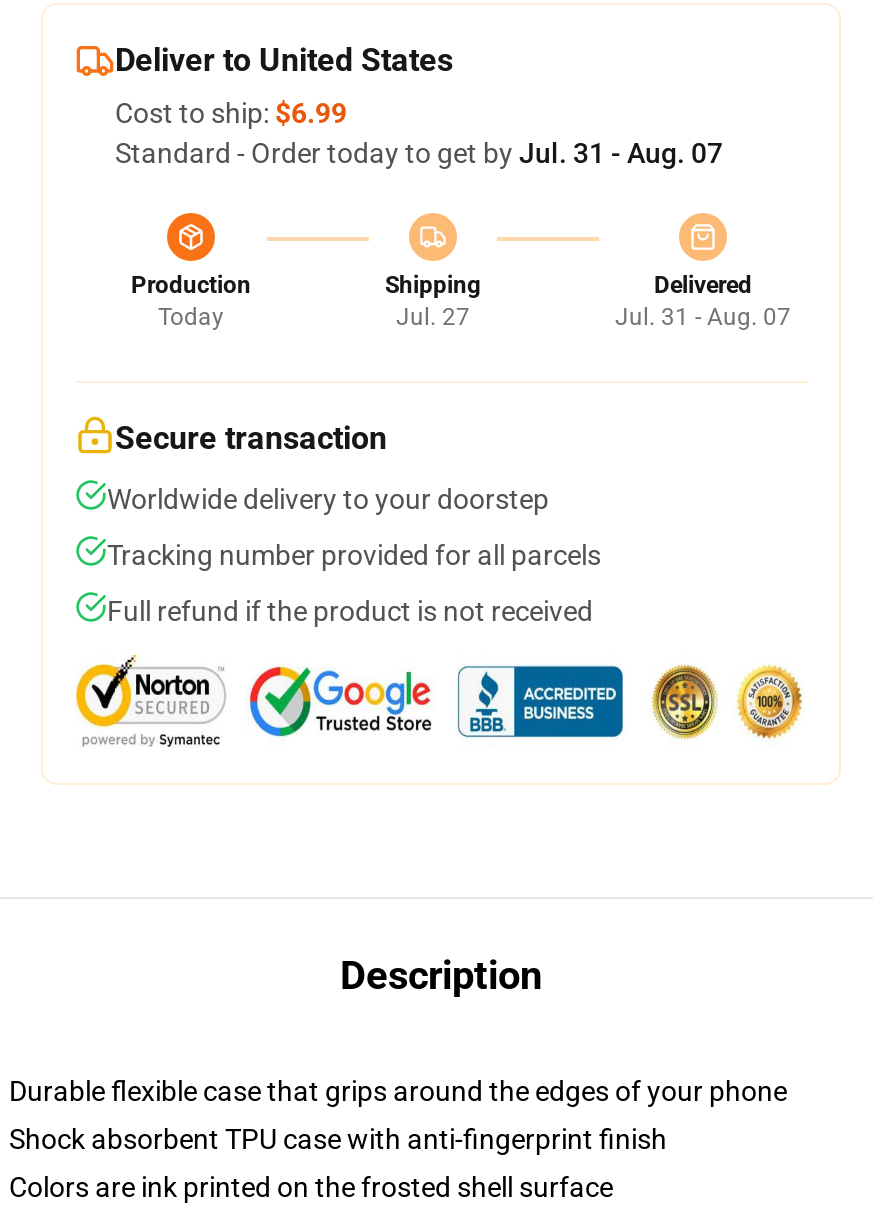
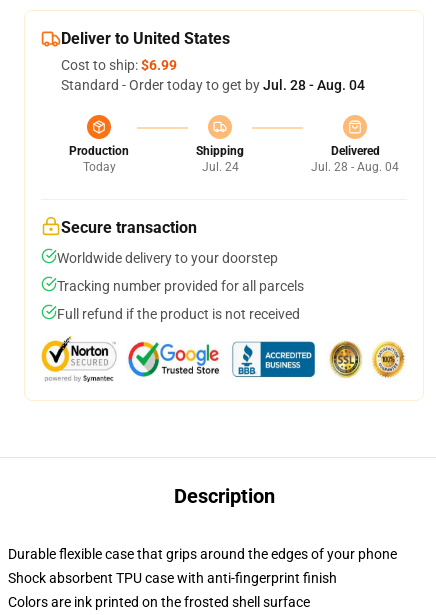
[115,137,723,169] Standard - Order today to get by Jul. 31 - Aug. 07 -> [61,77,365,93] Standard - Order today to get by Jul. 28 - Aug. 04
[396,303,470,331] Jul. 27 -> [201,160,238,174] Jul. 24
[615,303,791,331] Jul. 31 - Aug. 07 -> [311,160,399,174] Jul. 28 - Aug. 04

